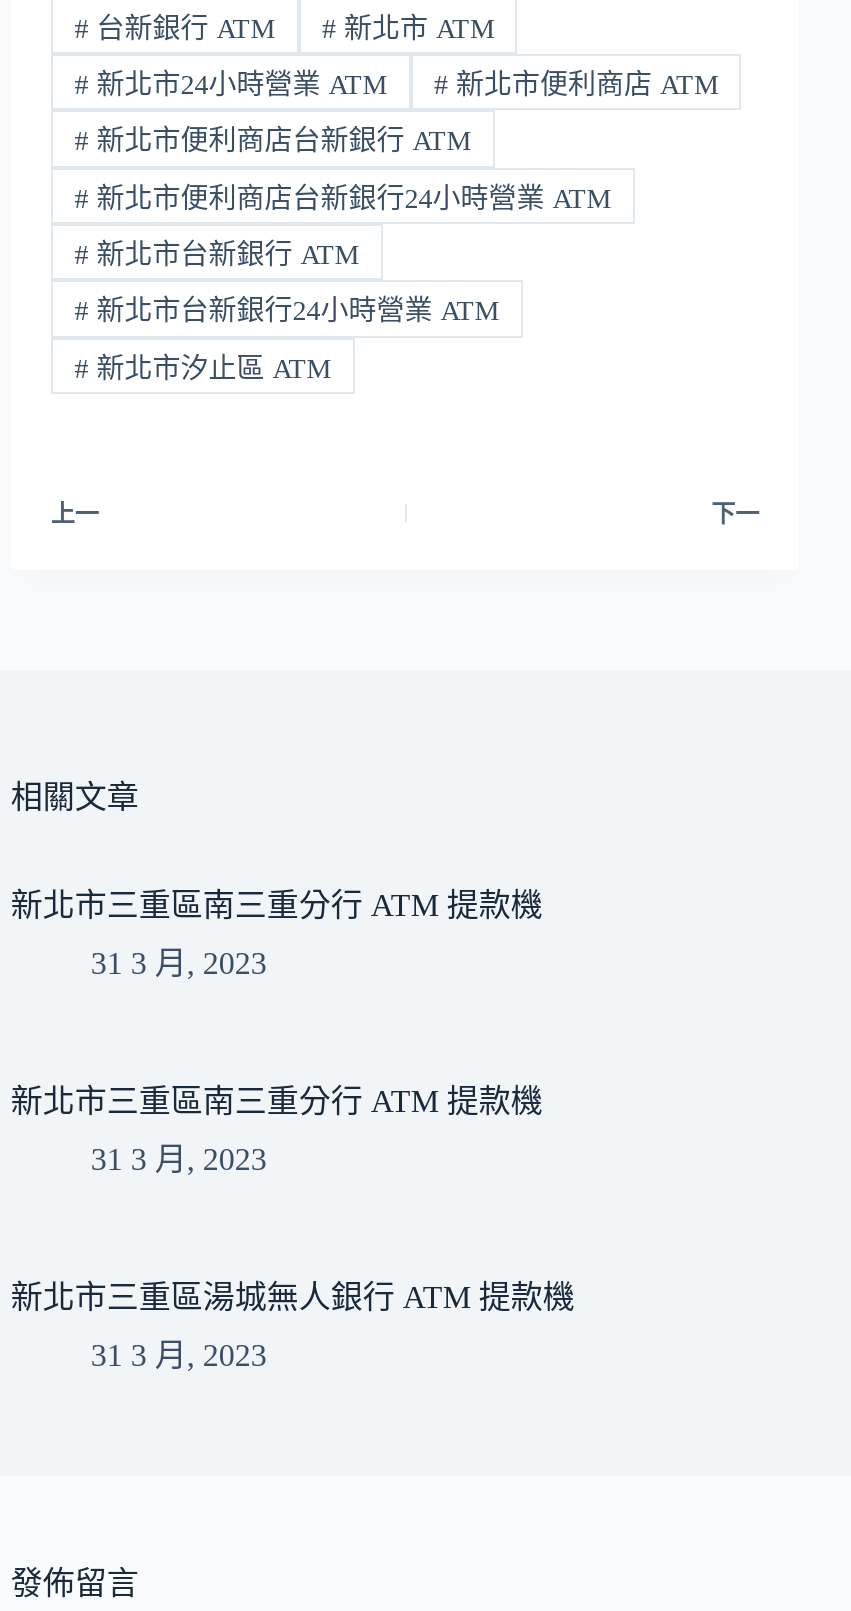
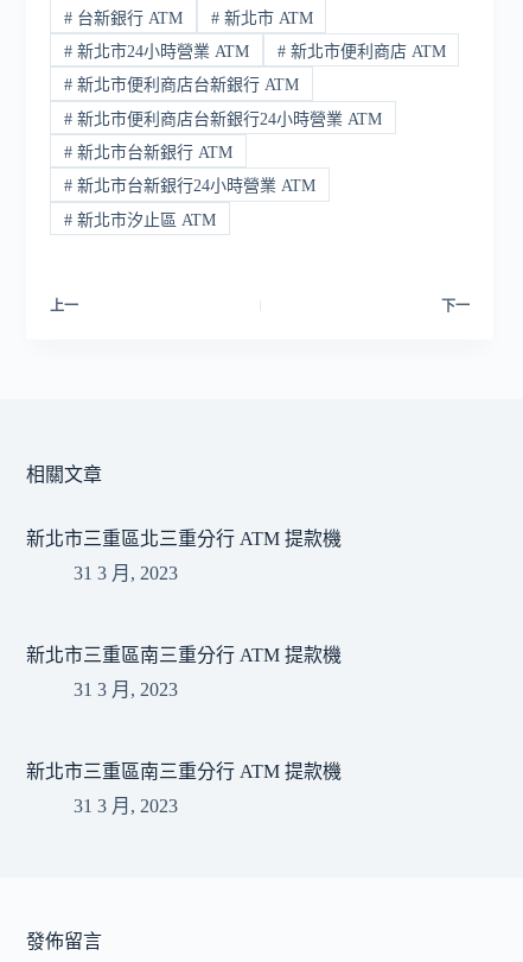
[11,888,543,922] 新北市三重區南三重分行 ATM 提款機 -> [26,528,341,548] 新北市三重區北三重分行 ATM 提款機
[11,1280,575,1314] 新北市三重區湯城無人銀行 ATM 提款機 -> [26,761,341,781] 新北市三重區南三重分行 ATM 提款機

